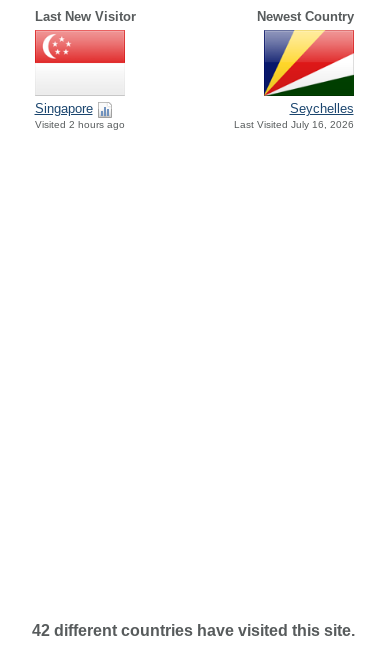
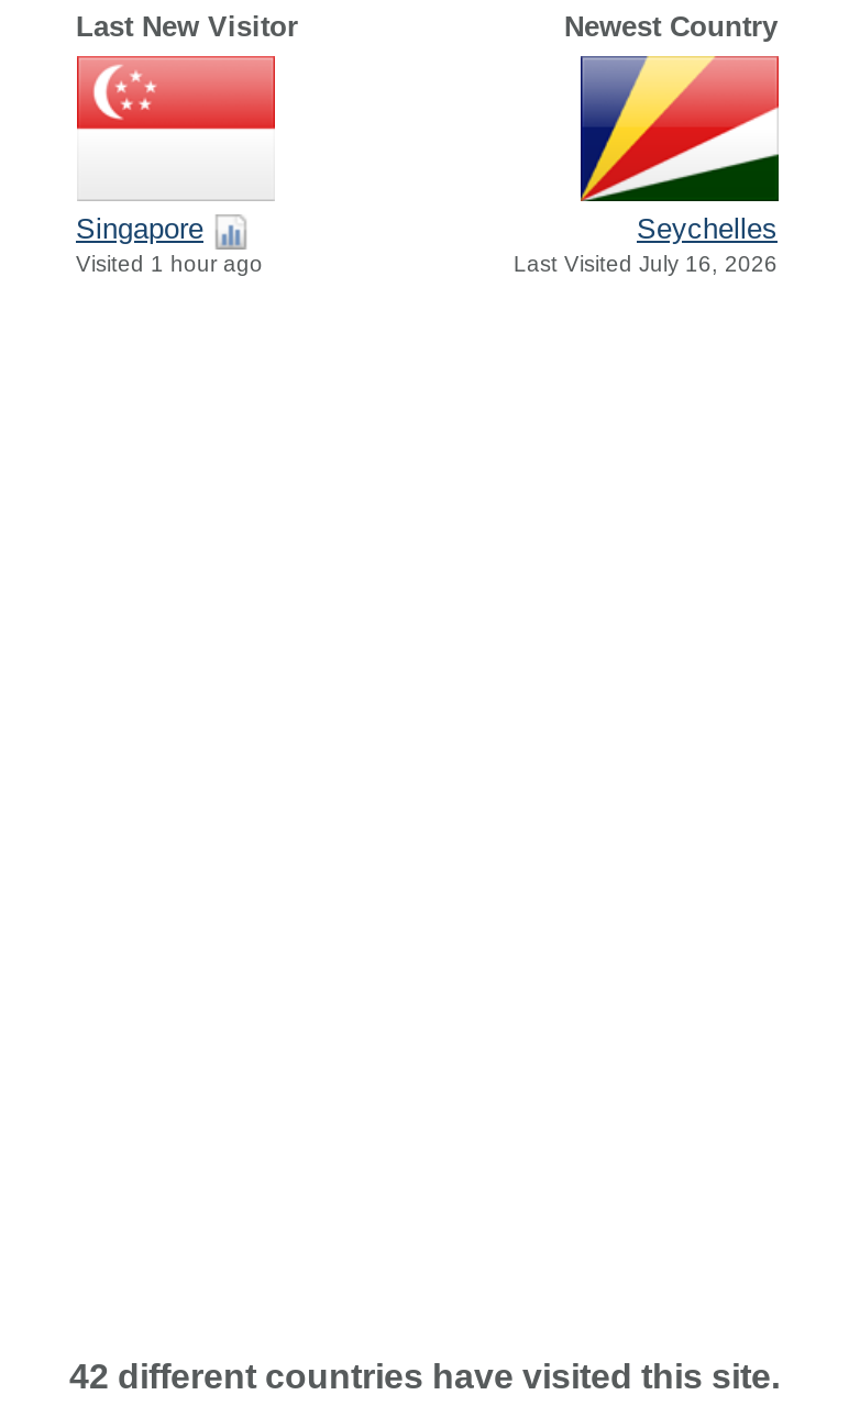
[34,119,124,130] Visited 2 hours ago -> [76,252,263,277] Visited 1 hour ago

